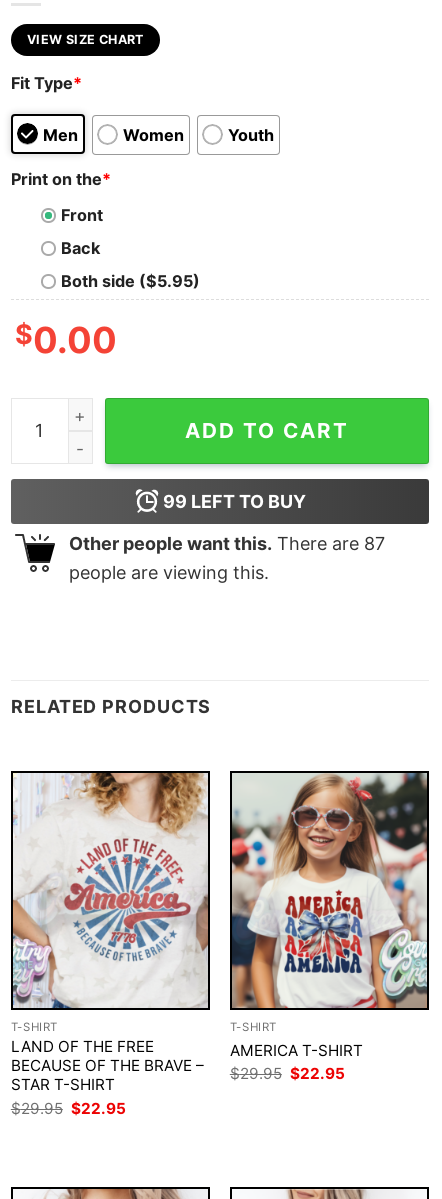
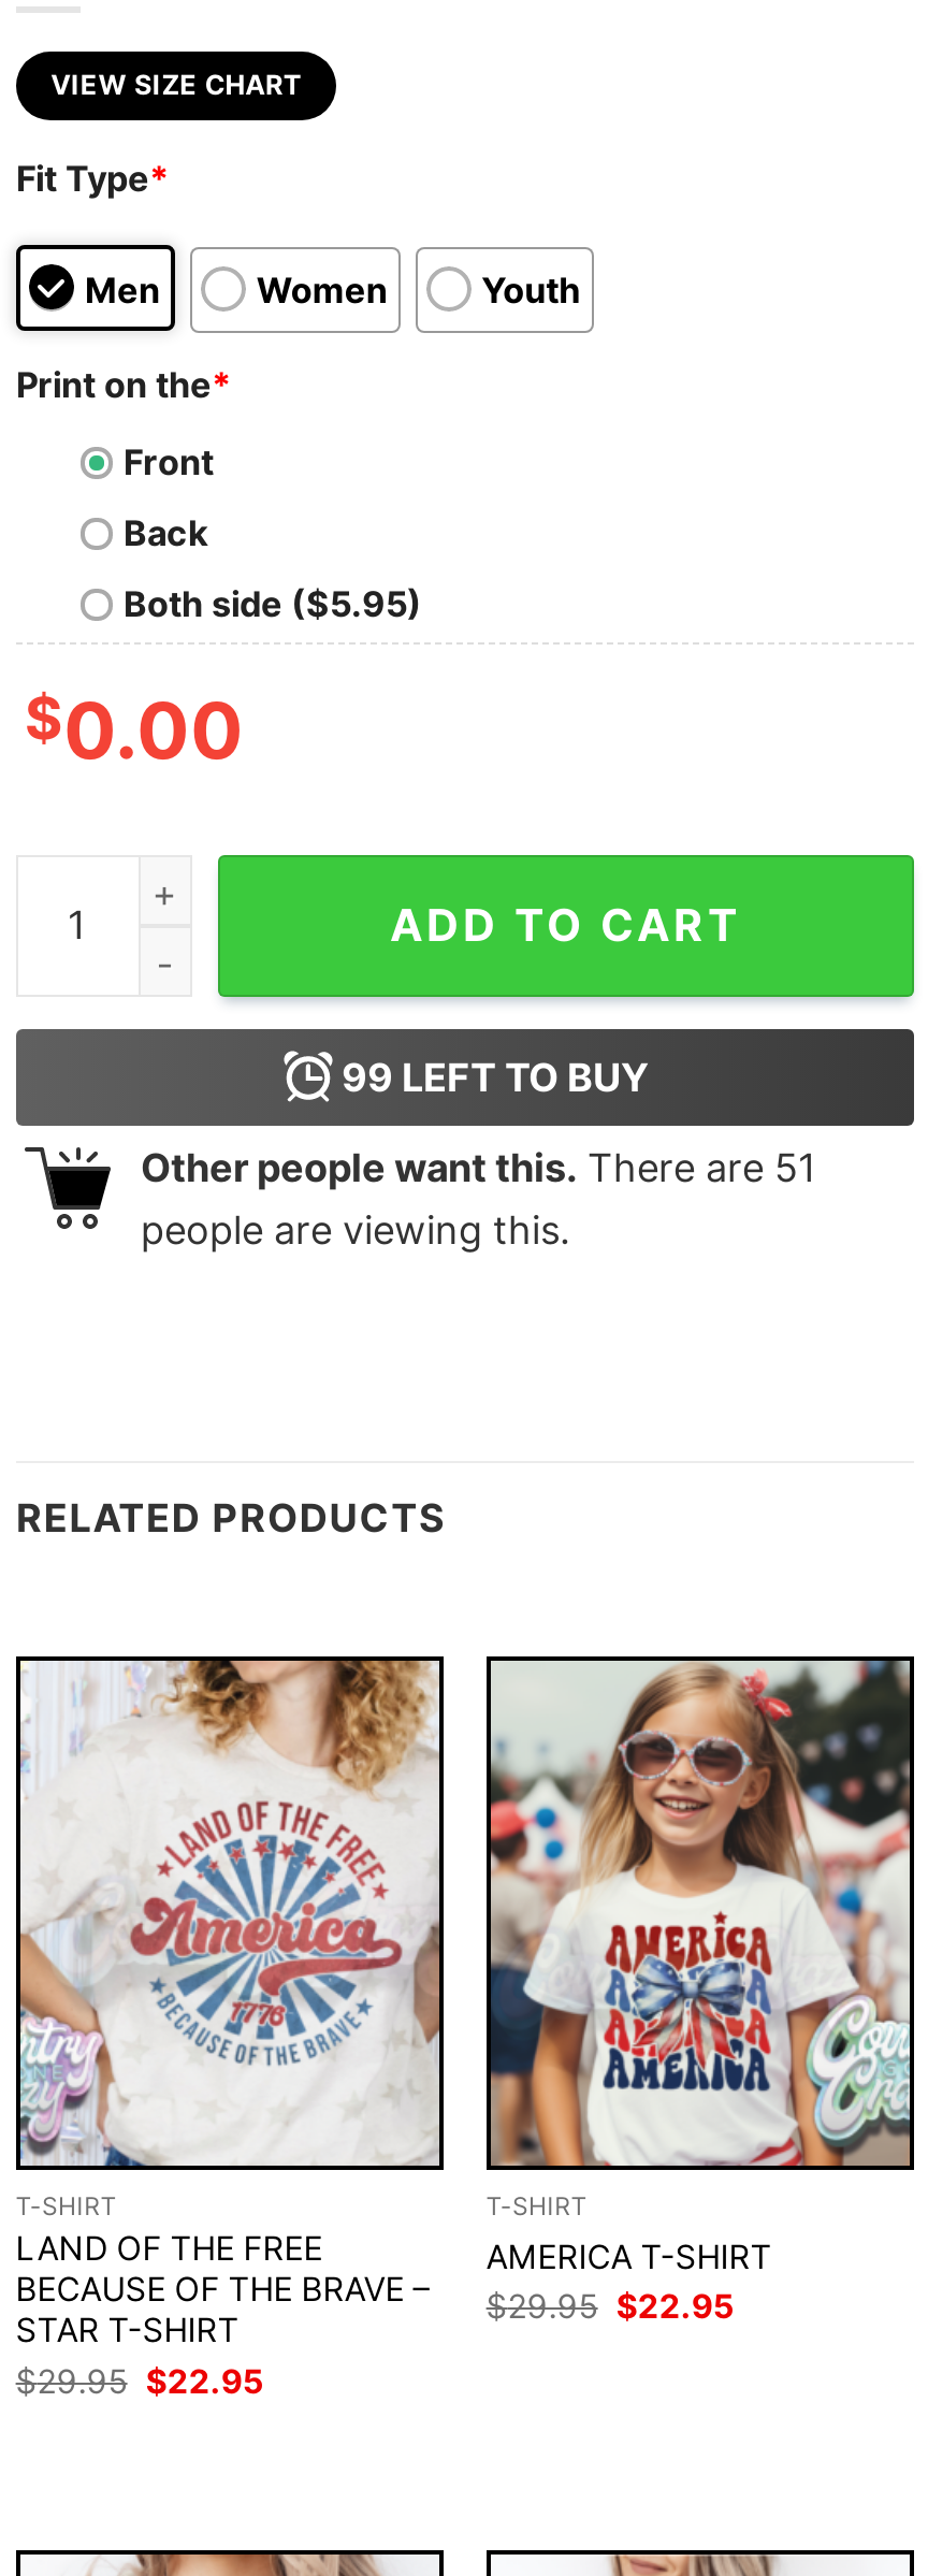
[69,533,385,554] Other people want this. There are 87 -> [141,1145,815,1190] Other people want this. There are 51

